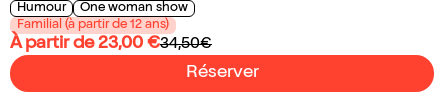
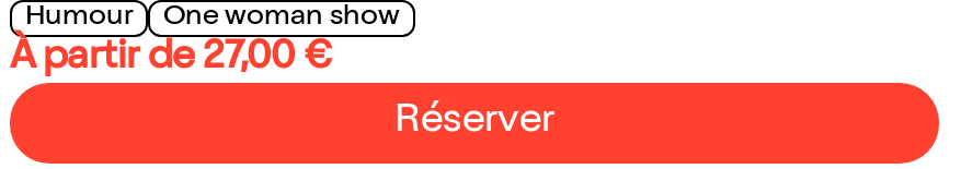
[10,19,212,53] Familial (à partir de 12 ans) | À partir de 23,00 €34,50€ -> [10,40,332,79] À partir de 27,00 €

